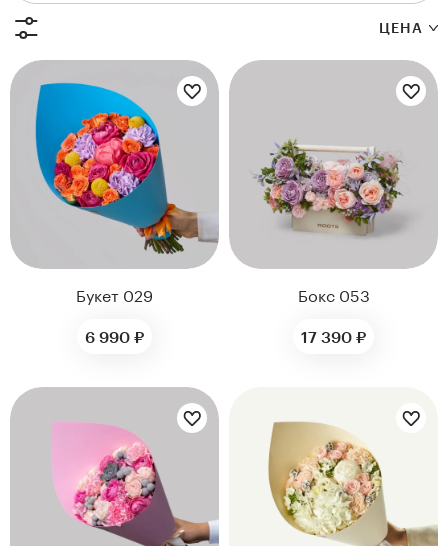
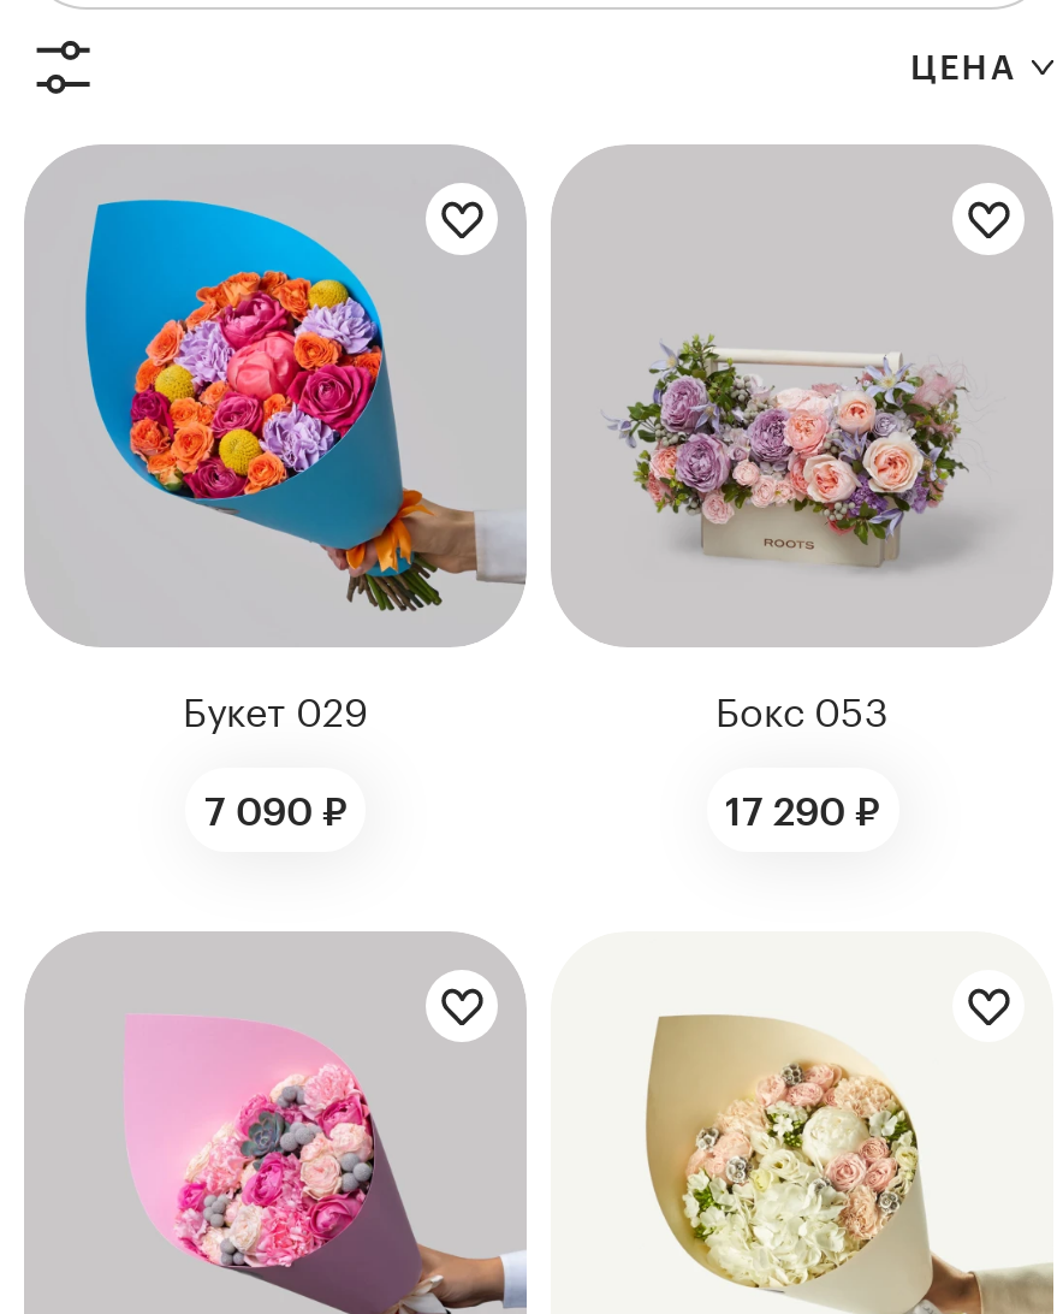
[85,327,144,346] 6 990 ₽ -> [204,787,346,833] 7 090 ₽
[301,327,366,346] 17 390 ₽ -> [725,787,879,833] 17 290 ₽

